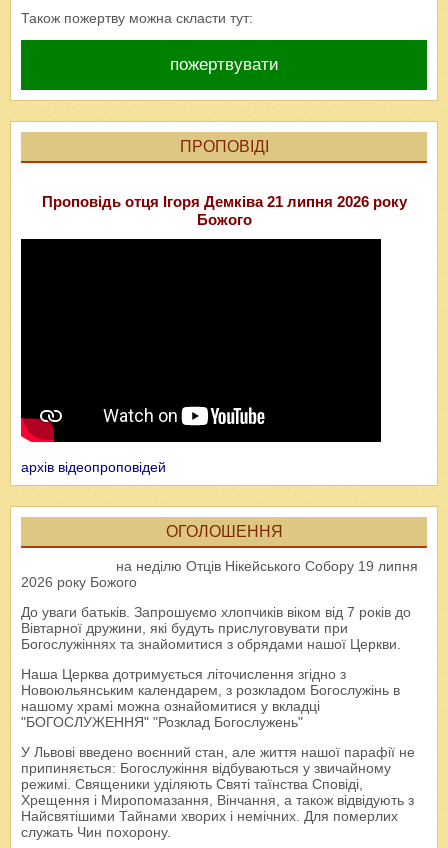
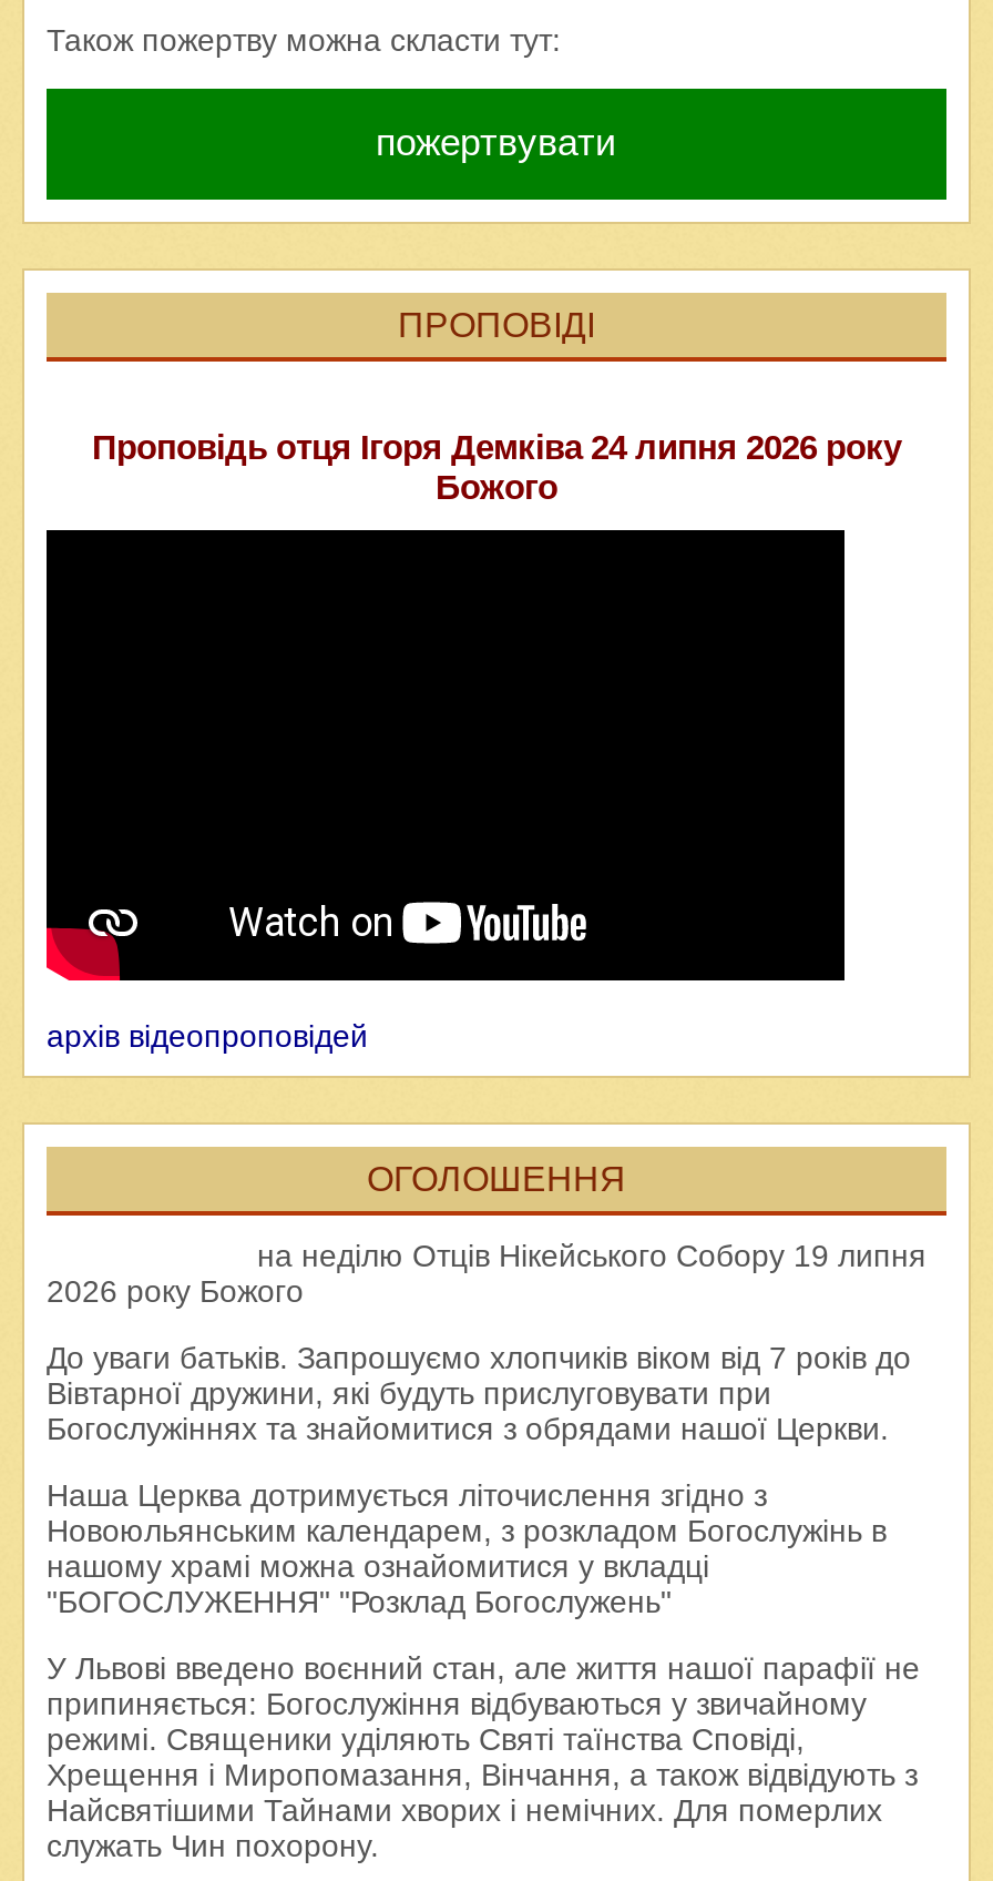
[41,193,406,210] Проповідь отця Ігоря Демківа 21 липня 2026 року -> [92,429,901,467] Проповідь отця Ігоря Демківа 24 липня 2026 року

